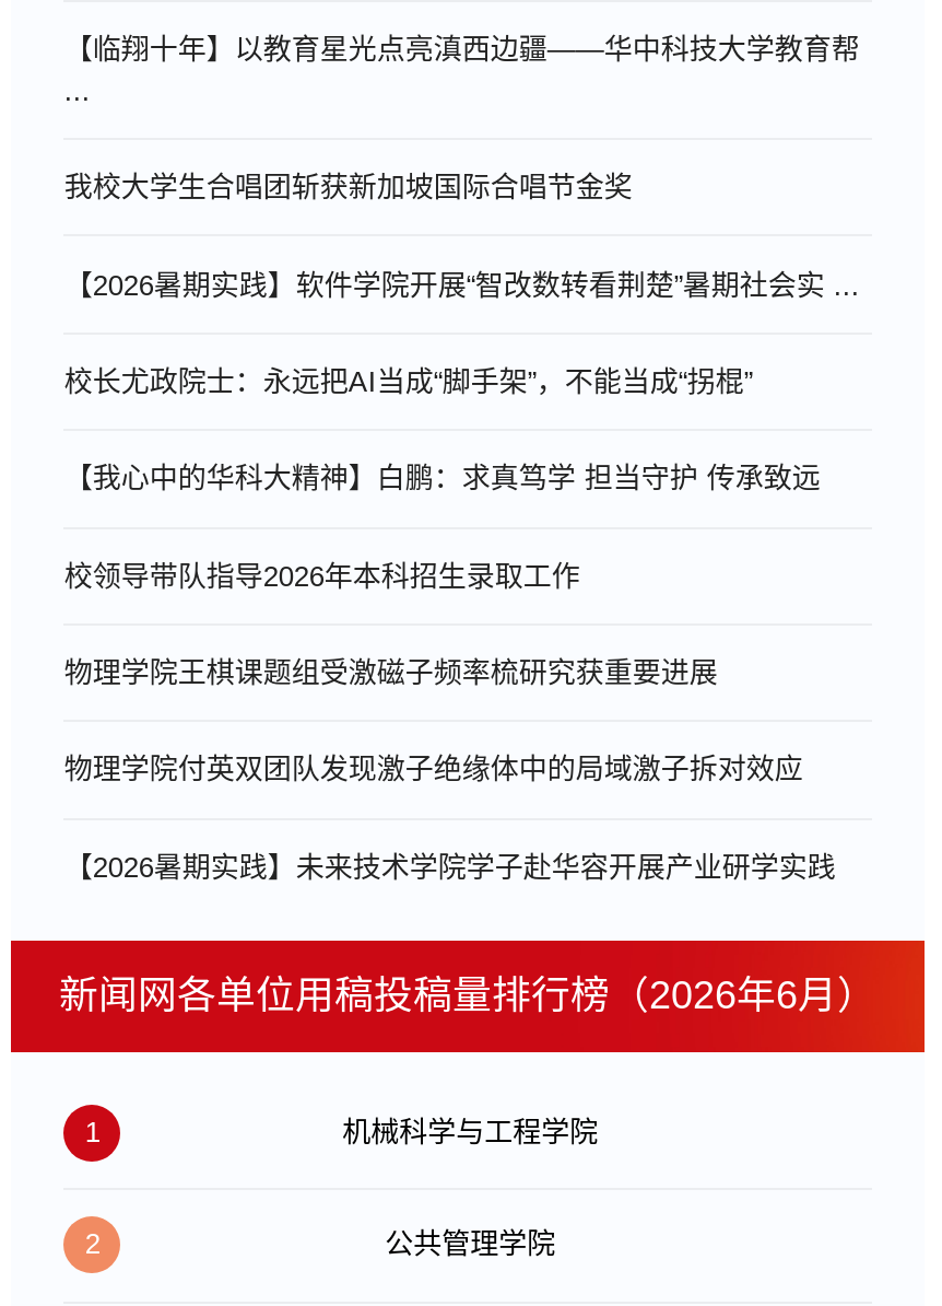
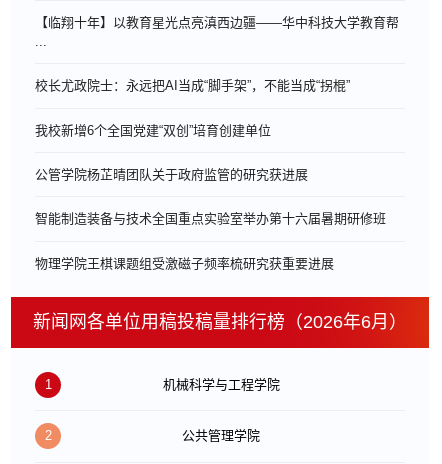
[64,171,860,301] 我校大学生合唱团斩获新加坡国际合唱节金奖 | 【2026暑期实践】软件学院开展“智改数转看荆楚”暑期社会实 ... -> none
[64,462,820,592] 【我心中的华科大精神】白鹏：求真笃学 担当守护 传承致远 | 校领导带队指导2026年本科招生录取工作 -> [35,123,386,226] 我校新增6个全国党建“双创”培育创建单位 | 公管学院杨芷晴团队关于政府监管的研究获进展 | 智能制造装备与技术全国重点实验室举办第十六届暑期研修班
[64,754,836,884] 物理学院付英双团队发现激子绝缘体中的局域激子拆对效应 | 【2026暑期实践】未来技术学院学子赴华容开展产业研学实践 -> none

